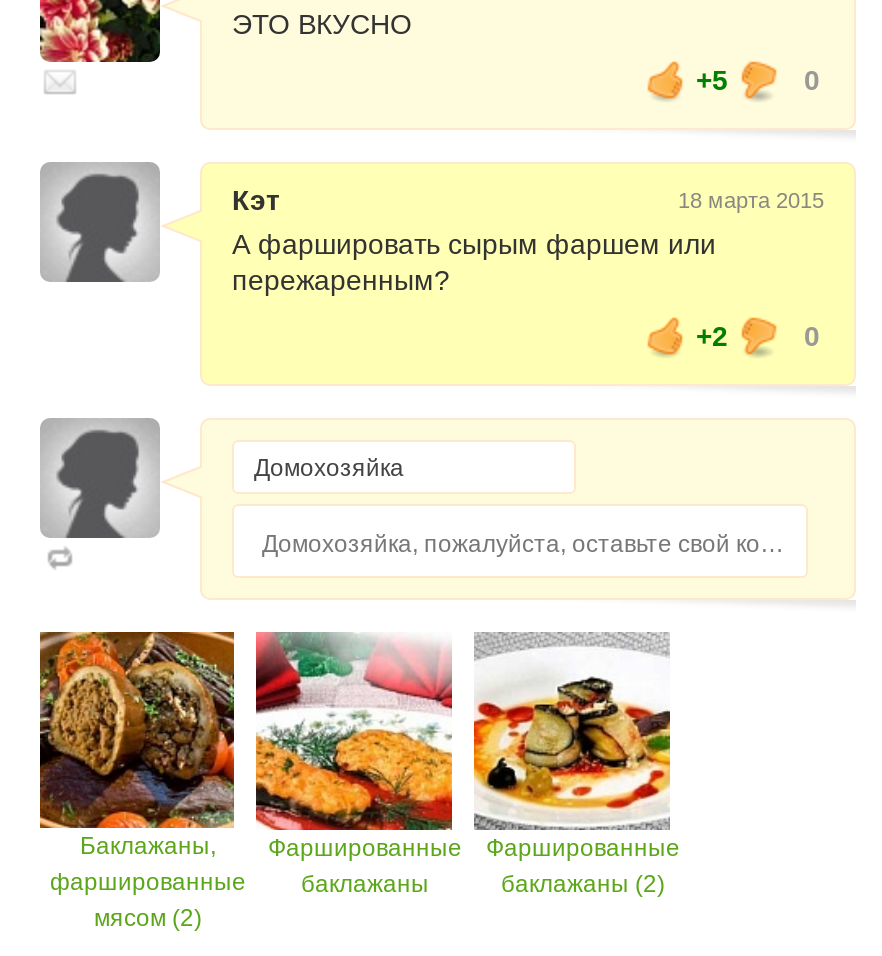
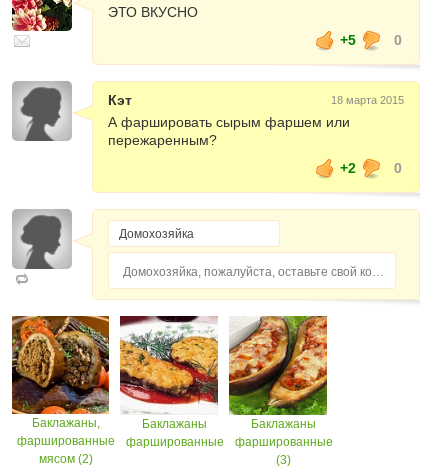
[254,632,462,897] [image] | Фаршированные | баклажаны -> [119,315,223,448] [image] | Баклажаны | фаршированные
[472,632,680,897] [image] | Фаршированные | баклажаны (2) -> [228,315,332,466] [image] | Баклажаны | фаршированные | (3)

